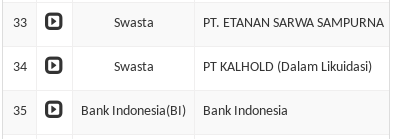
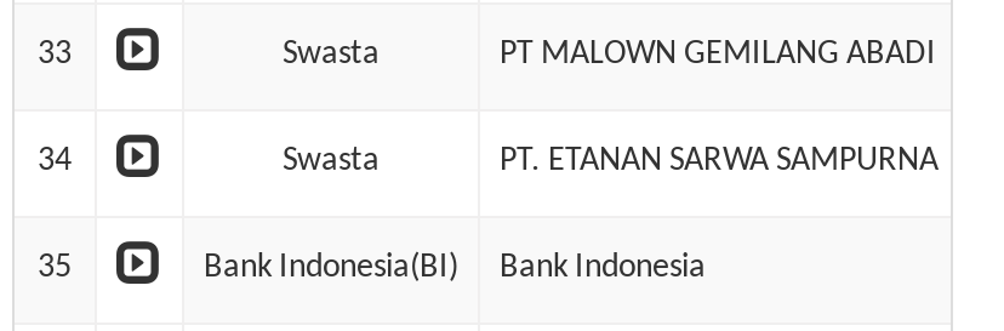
moved [203,16,384,31] -> [500,143,939,179]: PT. ETANAN SARWA SAMPURNA
none -> [500,36,936,73] PT MALOWN GEMILANG ABADI
[203,60,372,75] PT KALHOLD (Dalam Likuidasi) -> none

